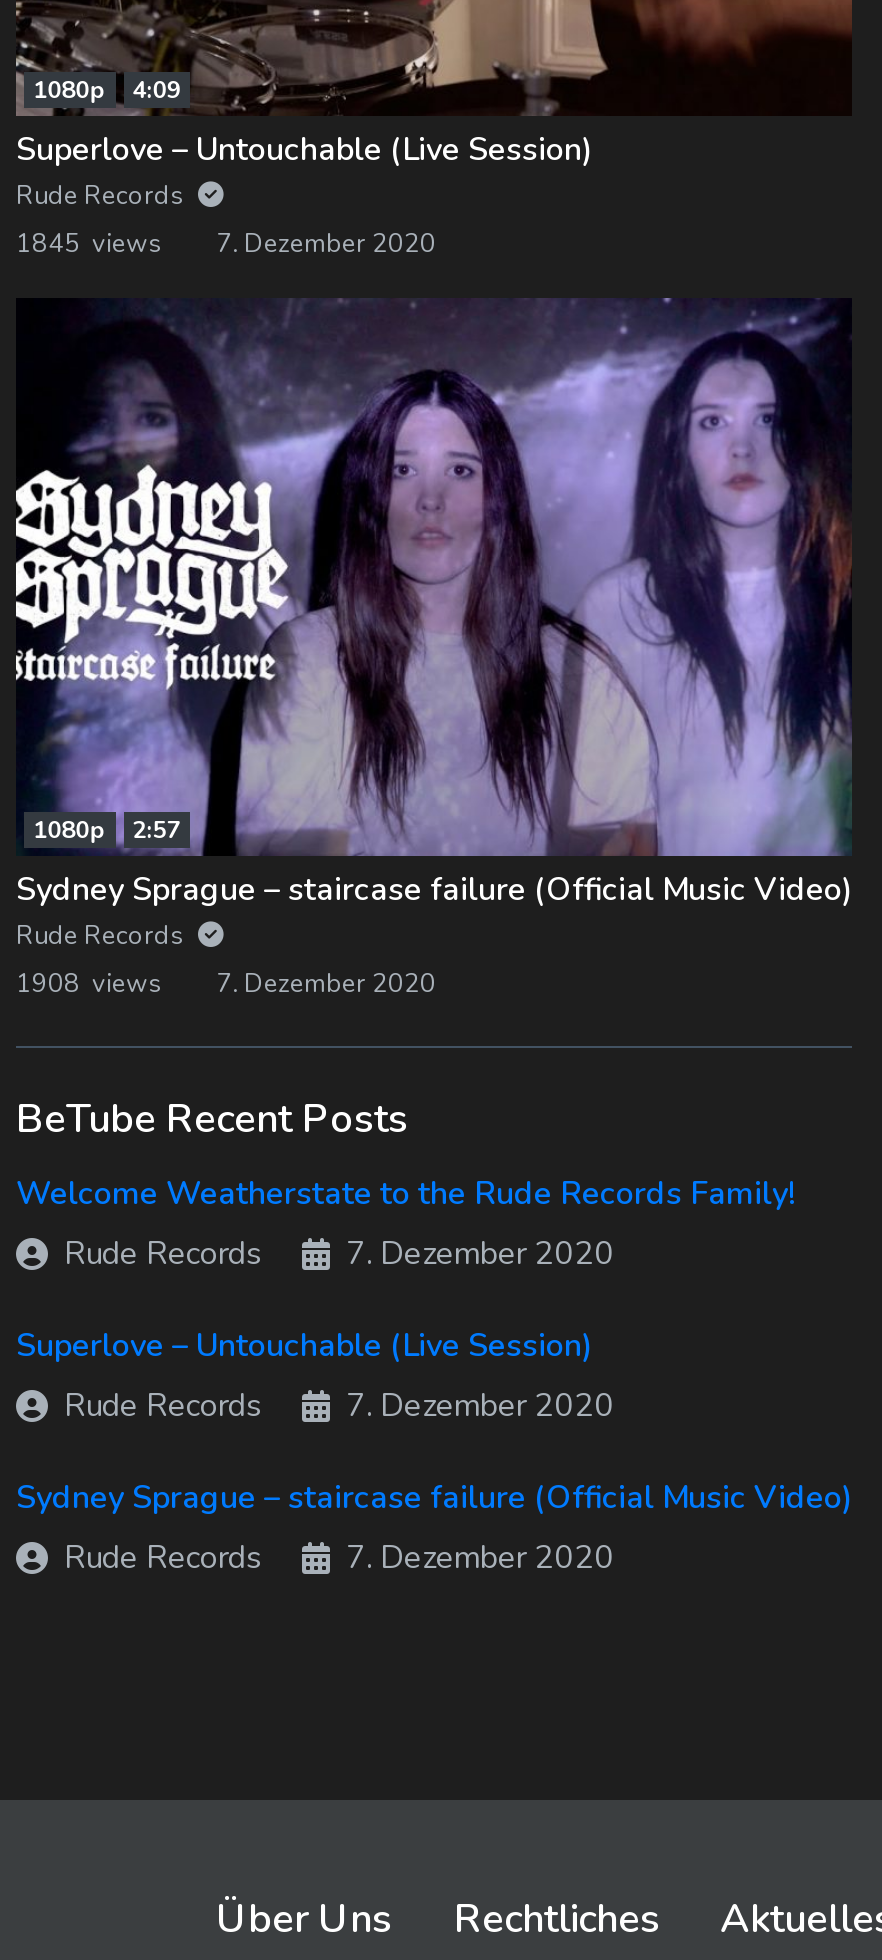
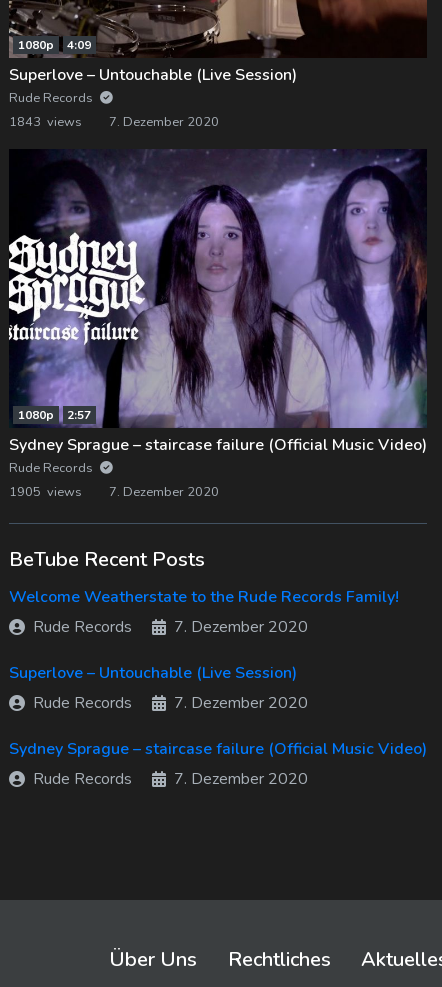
[16,227,436,263] 1845 views 7. Dezember 2020 -> [9,113,219,131] 1843 views 7. Dezember 2020
[16,966,436,1002] 1908 views 7. Dezember 2020 -> [9,483,219,501] 1905 views 7. Dezember 2020

